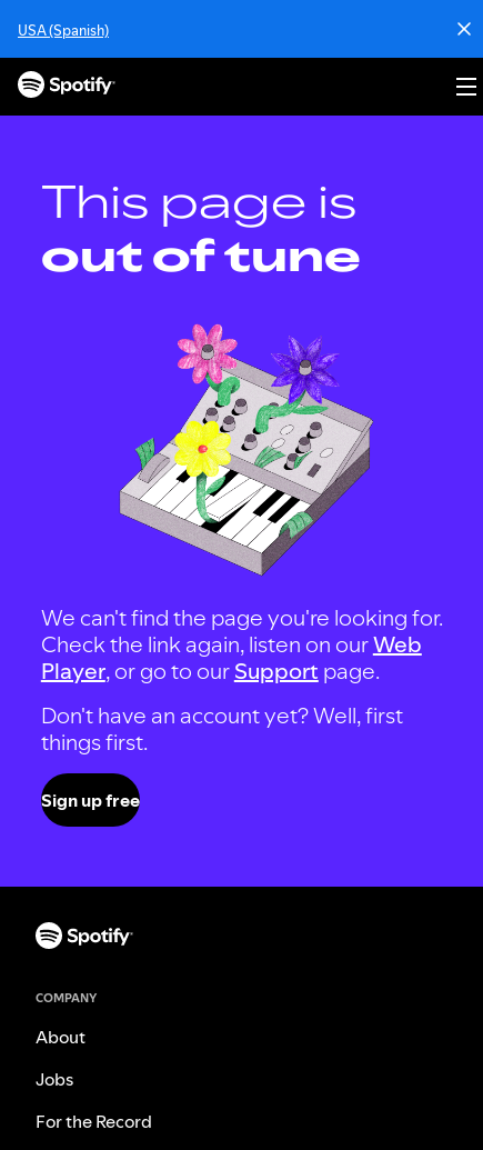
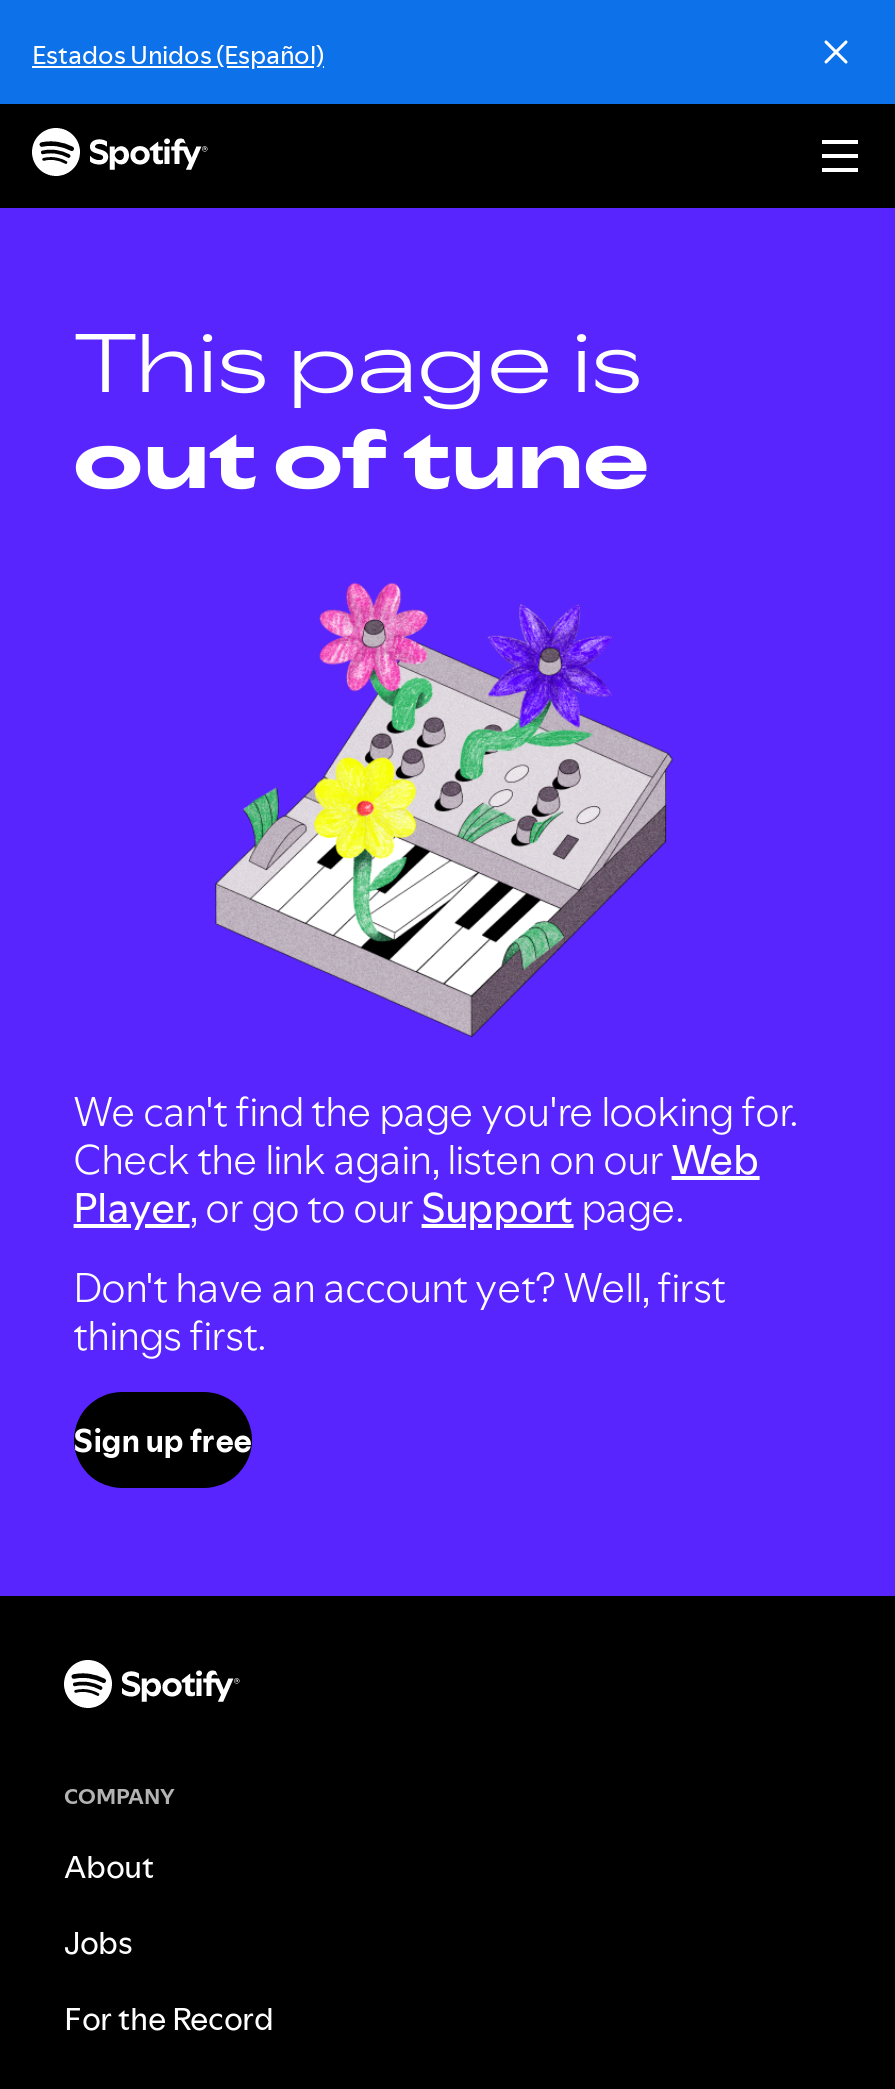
[18,20,109,40] USA (Spanish) -> [32,36,324,72] Estados Unidos (Español)

